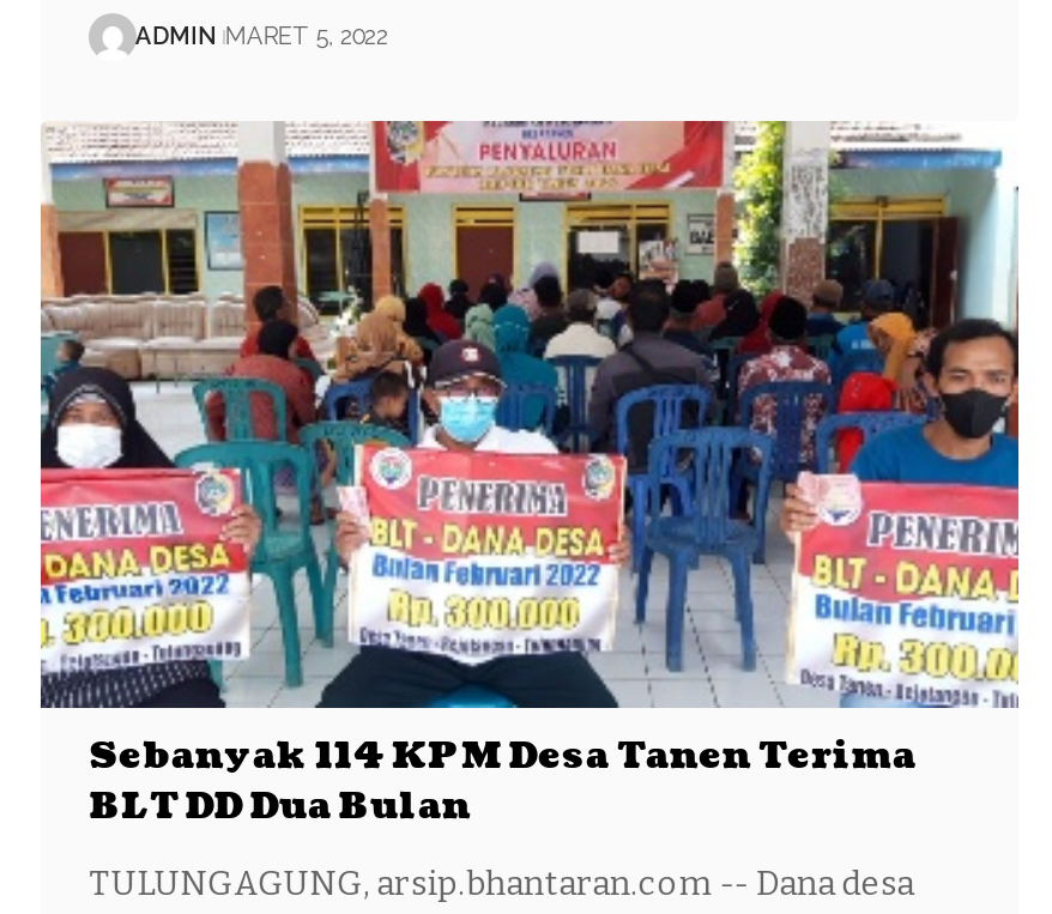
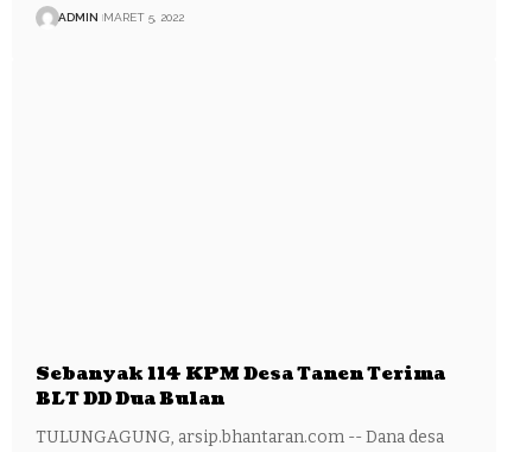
[38,119,1021,710] [image] -> none

